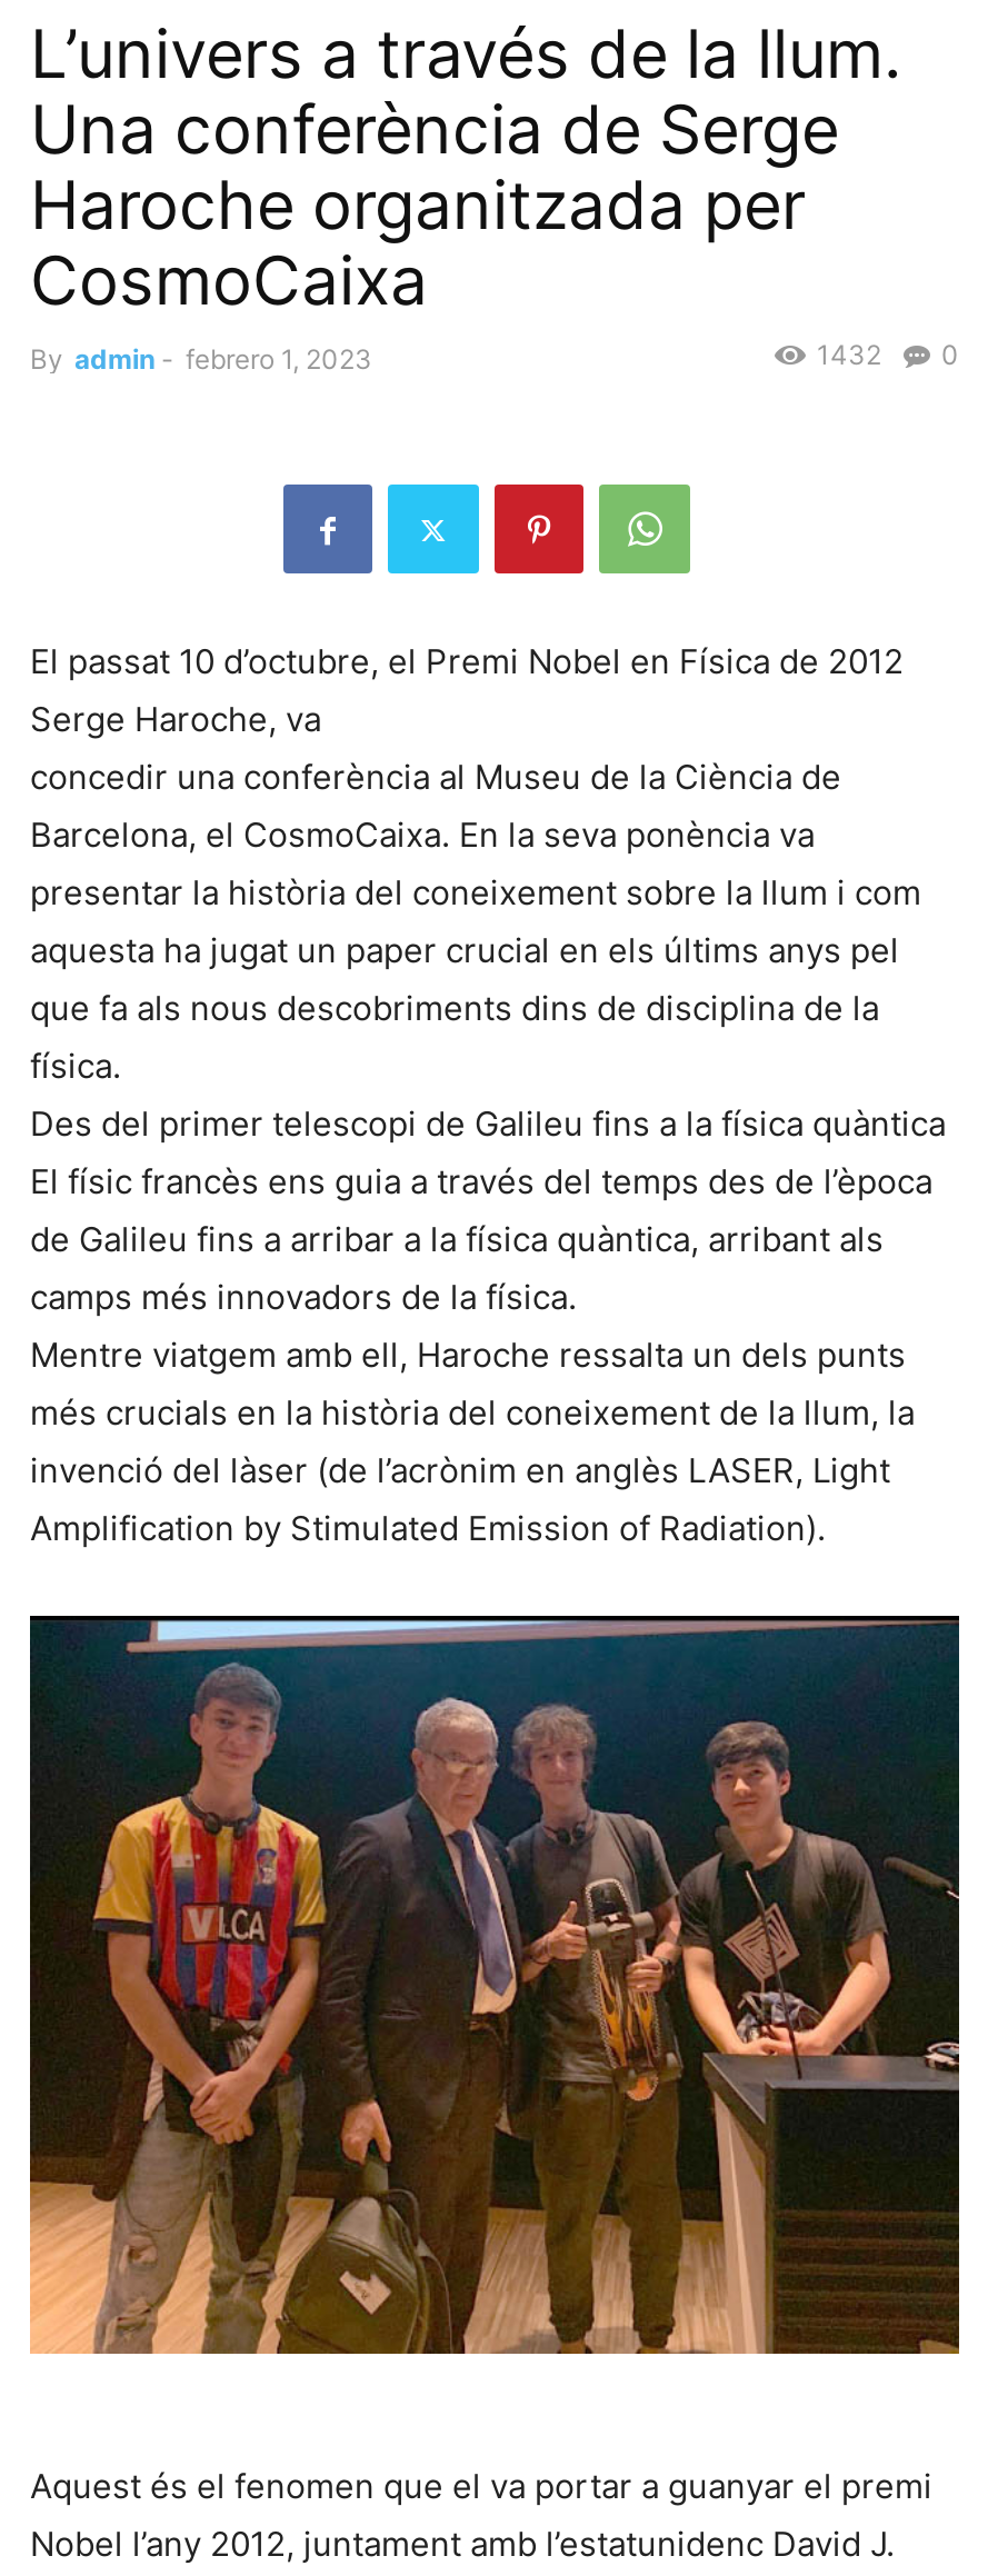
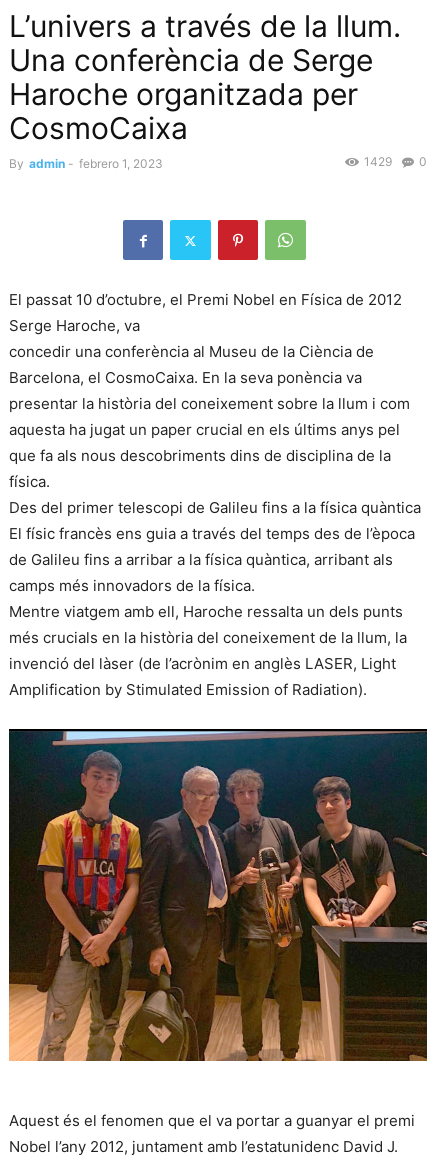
[817,338,959,371] 1432 0 -> [364,154,427,169] 1429 0

